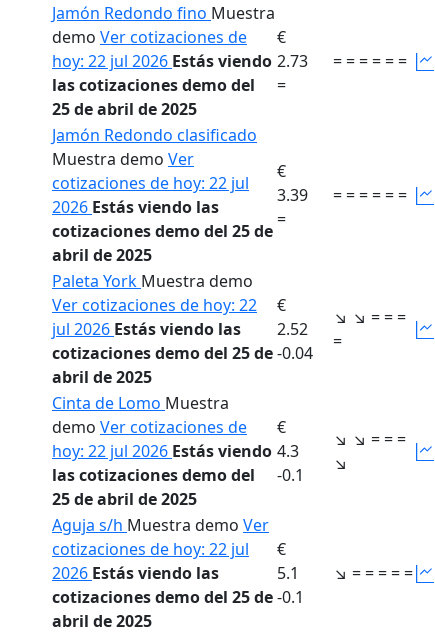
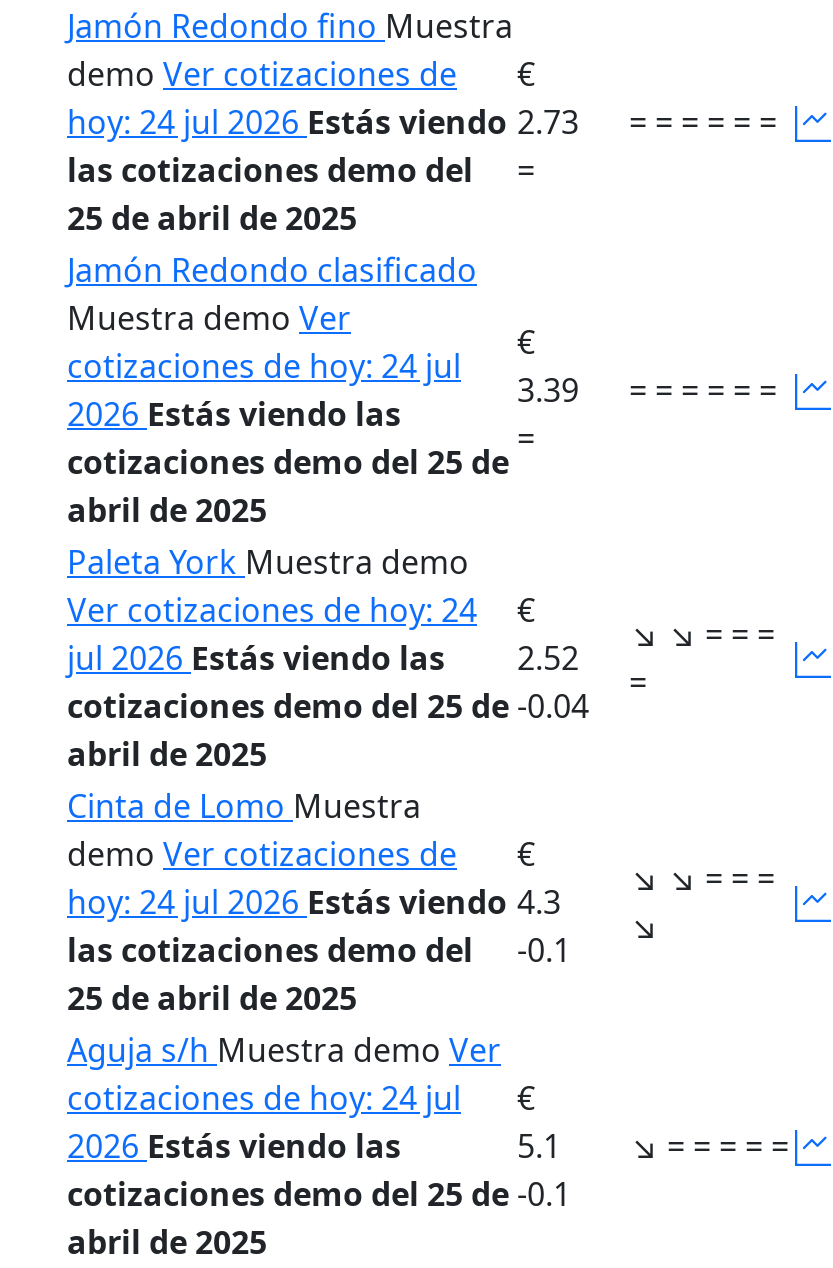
[52,50,272,72] hoy: 22 jul 2026 Estás viendo -> [67,99,507,143] hoy: 24 jul 2026 Estás viendo
[52,172,249,194] cotizaciones de hoy: 22 jul -> [67,343,461,387] cotizaciones de hoy: 24 jul
[52,294,257,316] Ver cotizaciones de hoy: 22 -> [67,587,477,631] Ver cotizaciones de hoy: 24
[52,440,272,462] hoy: 22 jul 2026 Estás viendo -> [67,879,507,923] hoy: 24 jul 2026 Estás viendo
[52,538,249,560] cotizaciones de hoy: 22 jul -> [67,1075,461,1119] cotizaciones de hoy: 24 jul

